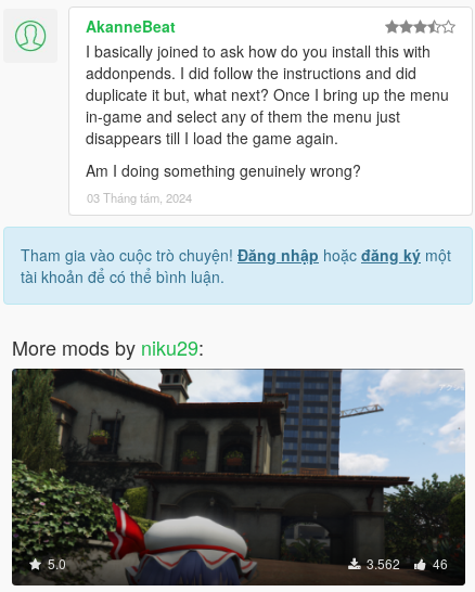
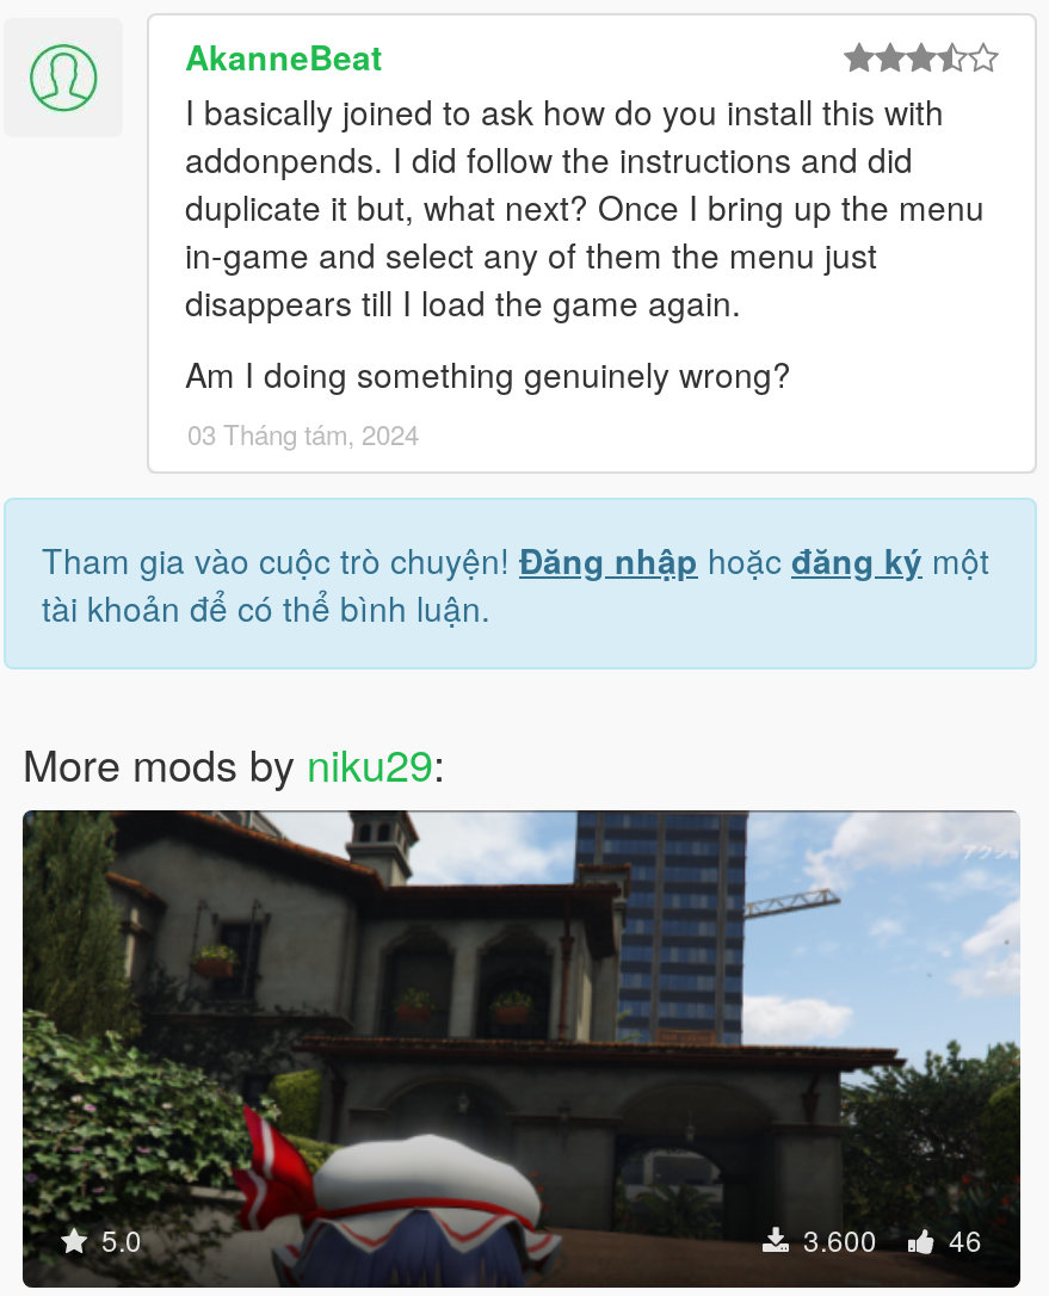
[363,554,448,573] 3.562 46 -> [796,1219,982,1259] 3.600 46

